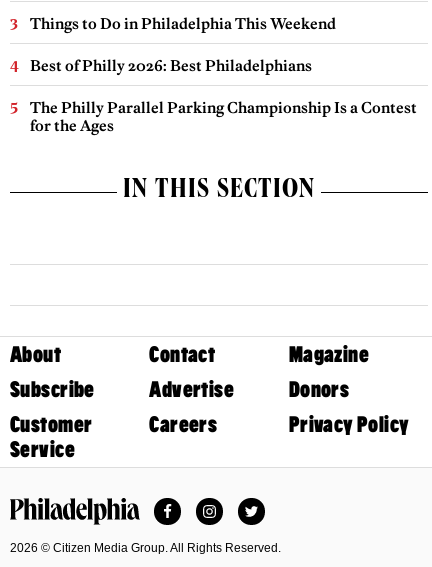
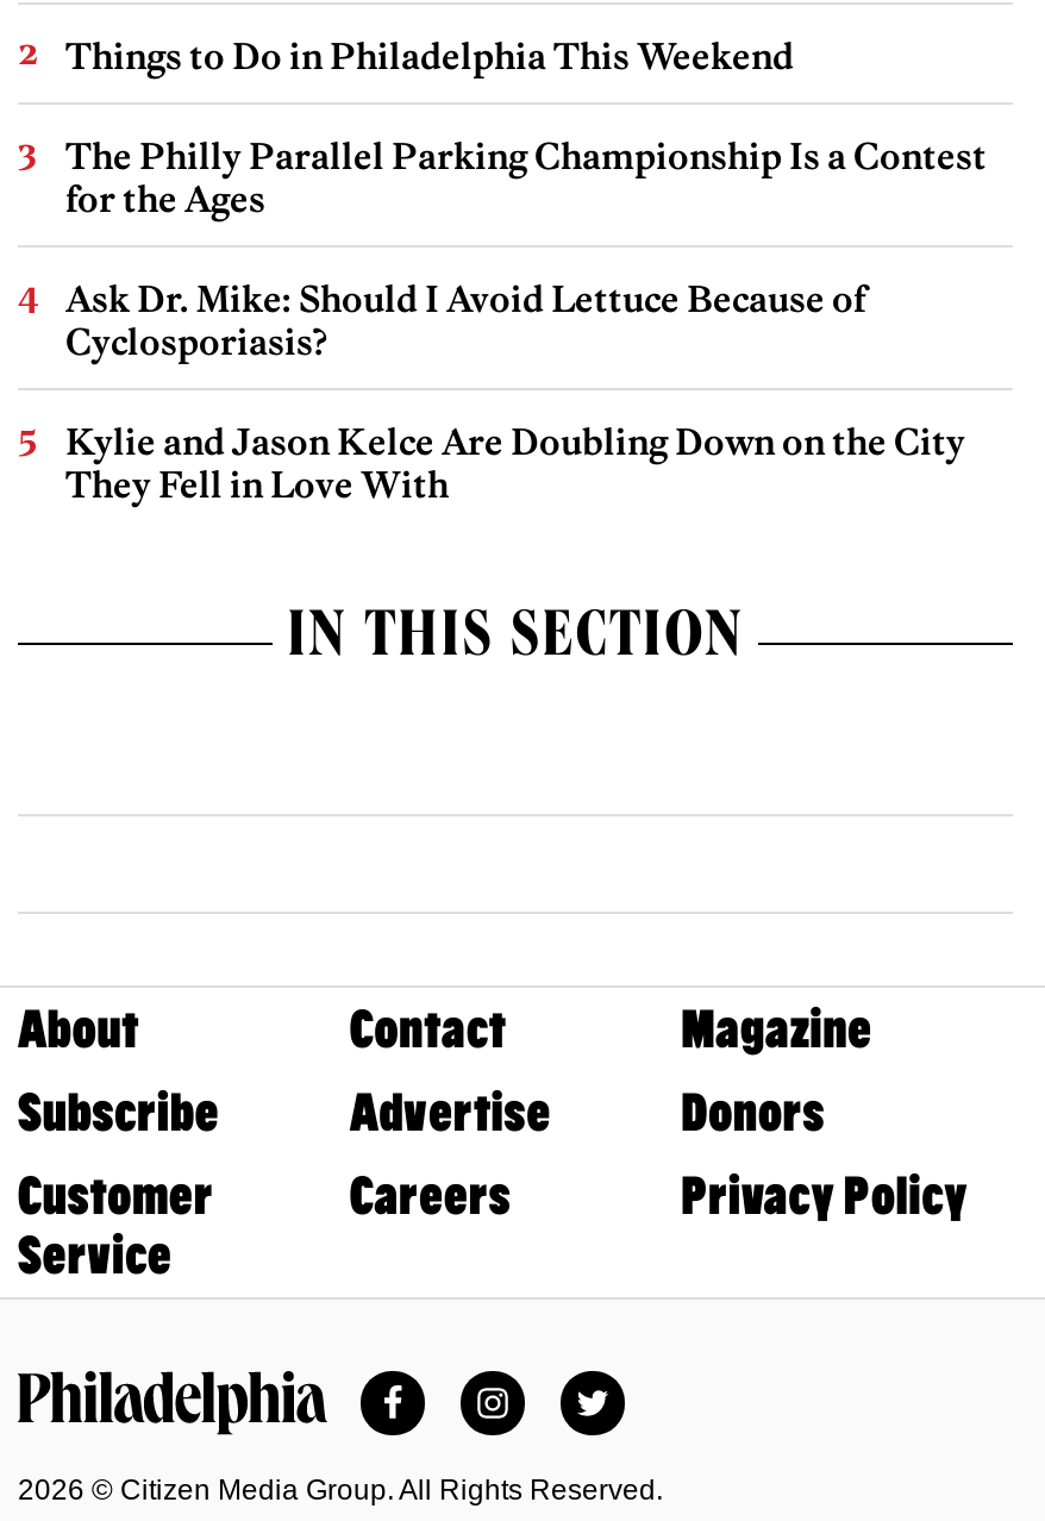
[30,56,312,75] Best of Philly 2026: Best Philadelphians -> none
moved [30,98,417,135] -> [65,134,987,222]: The Philly Parallel Parking Championship Is a Contest | for the Ages
none -> [65,277,965,508] Ask Dr. Mike: Should I Avoid Lettuce Because of | Cyclosporiasis? | Kylie and Jason Kelce Are Doubling Down on the City | They Fell in Love With

